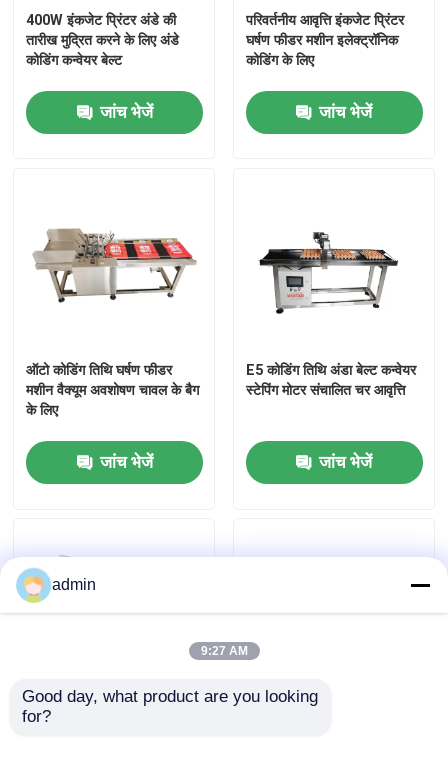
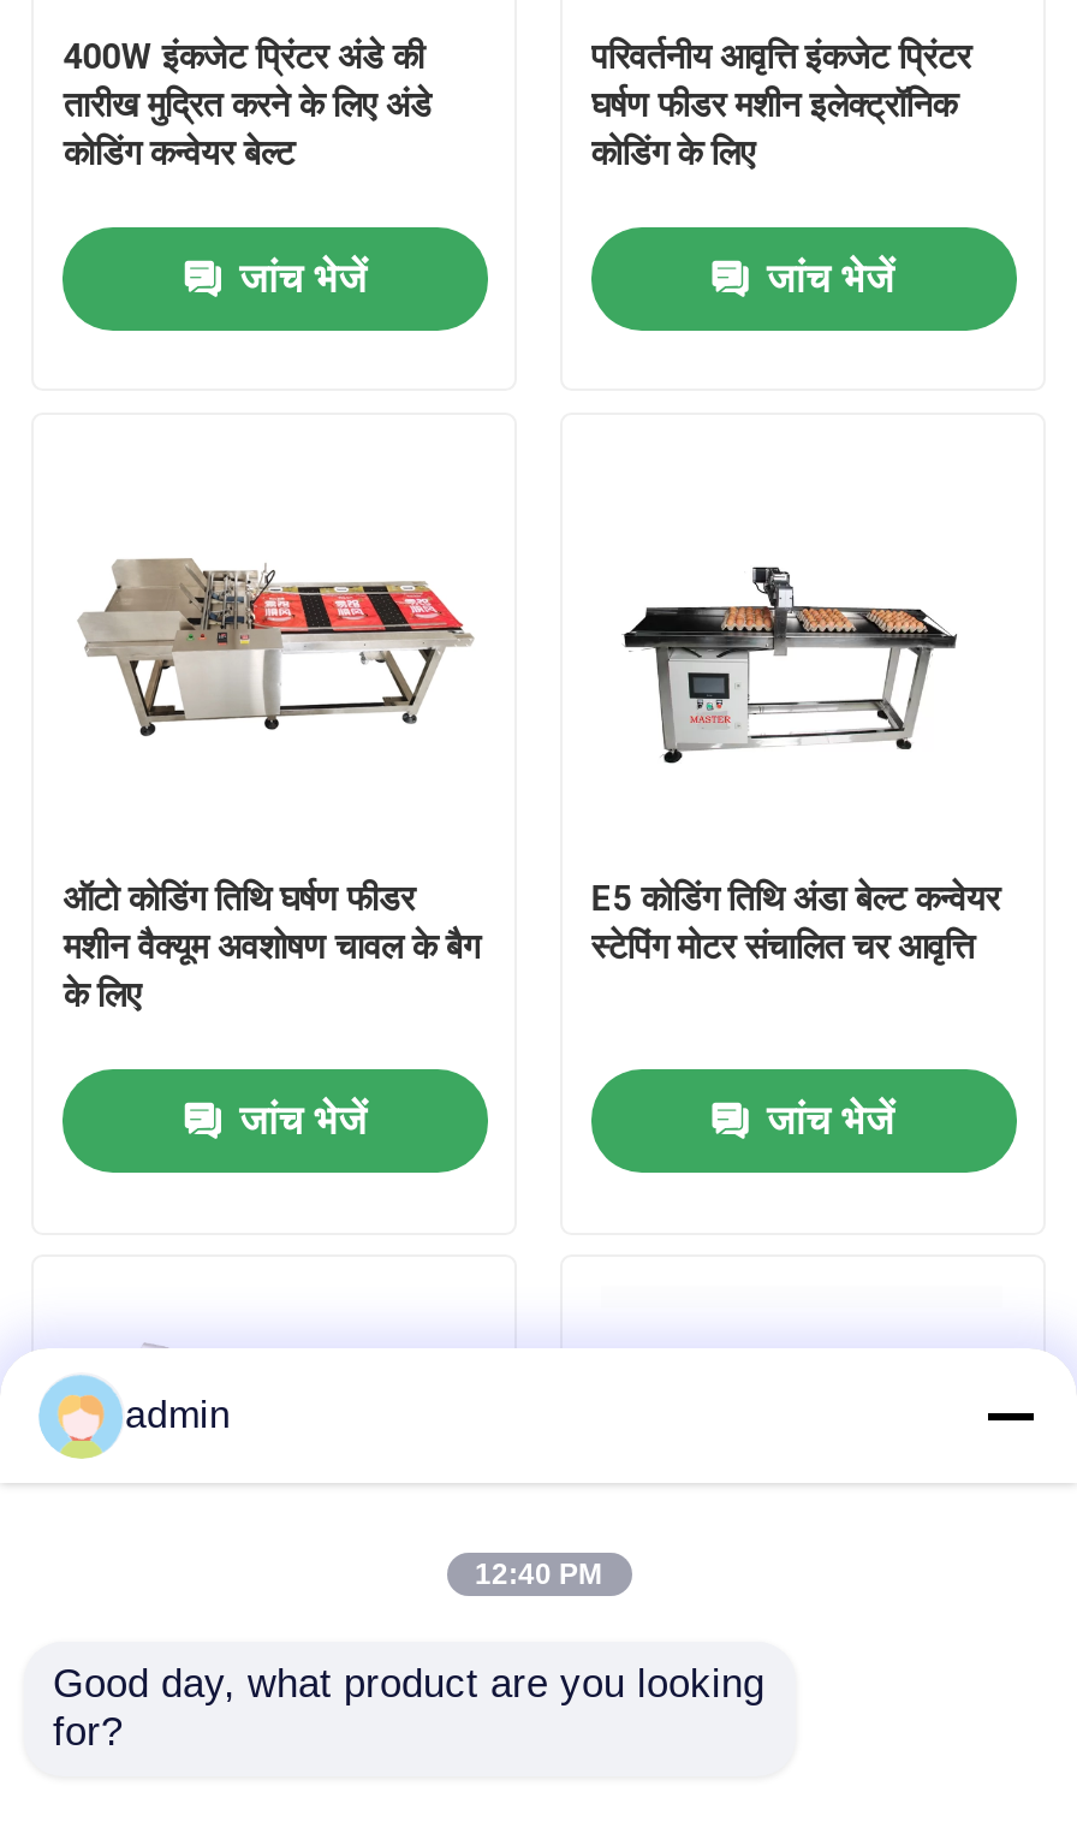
[200,644,247,658] 9:27 AM -> [475,1558,602,1591] 12:40 PM

